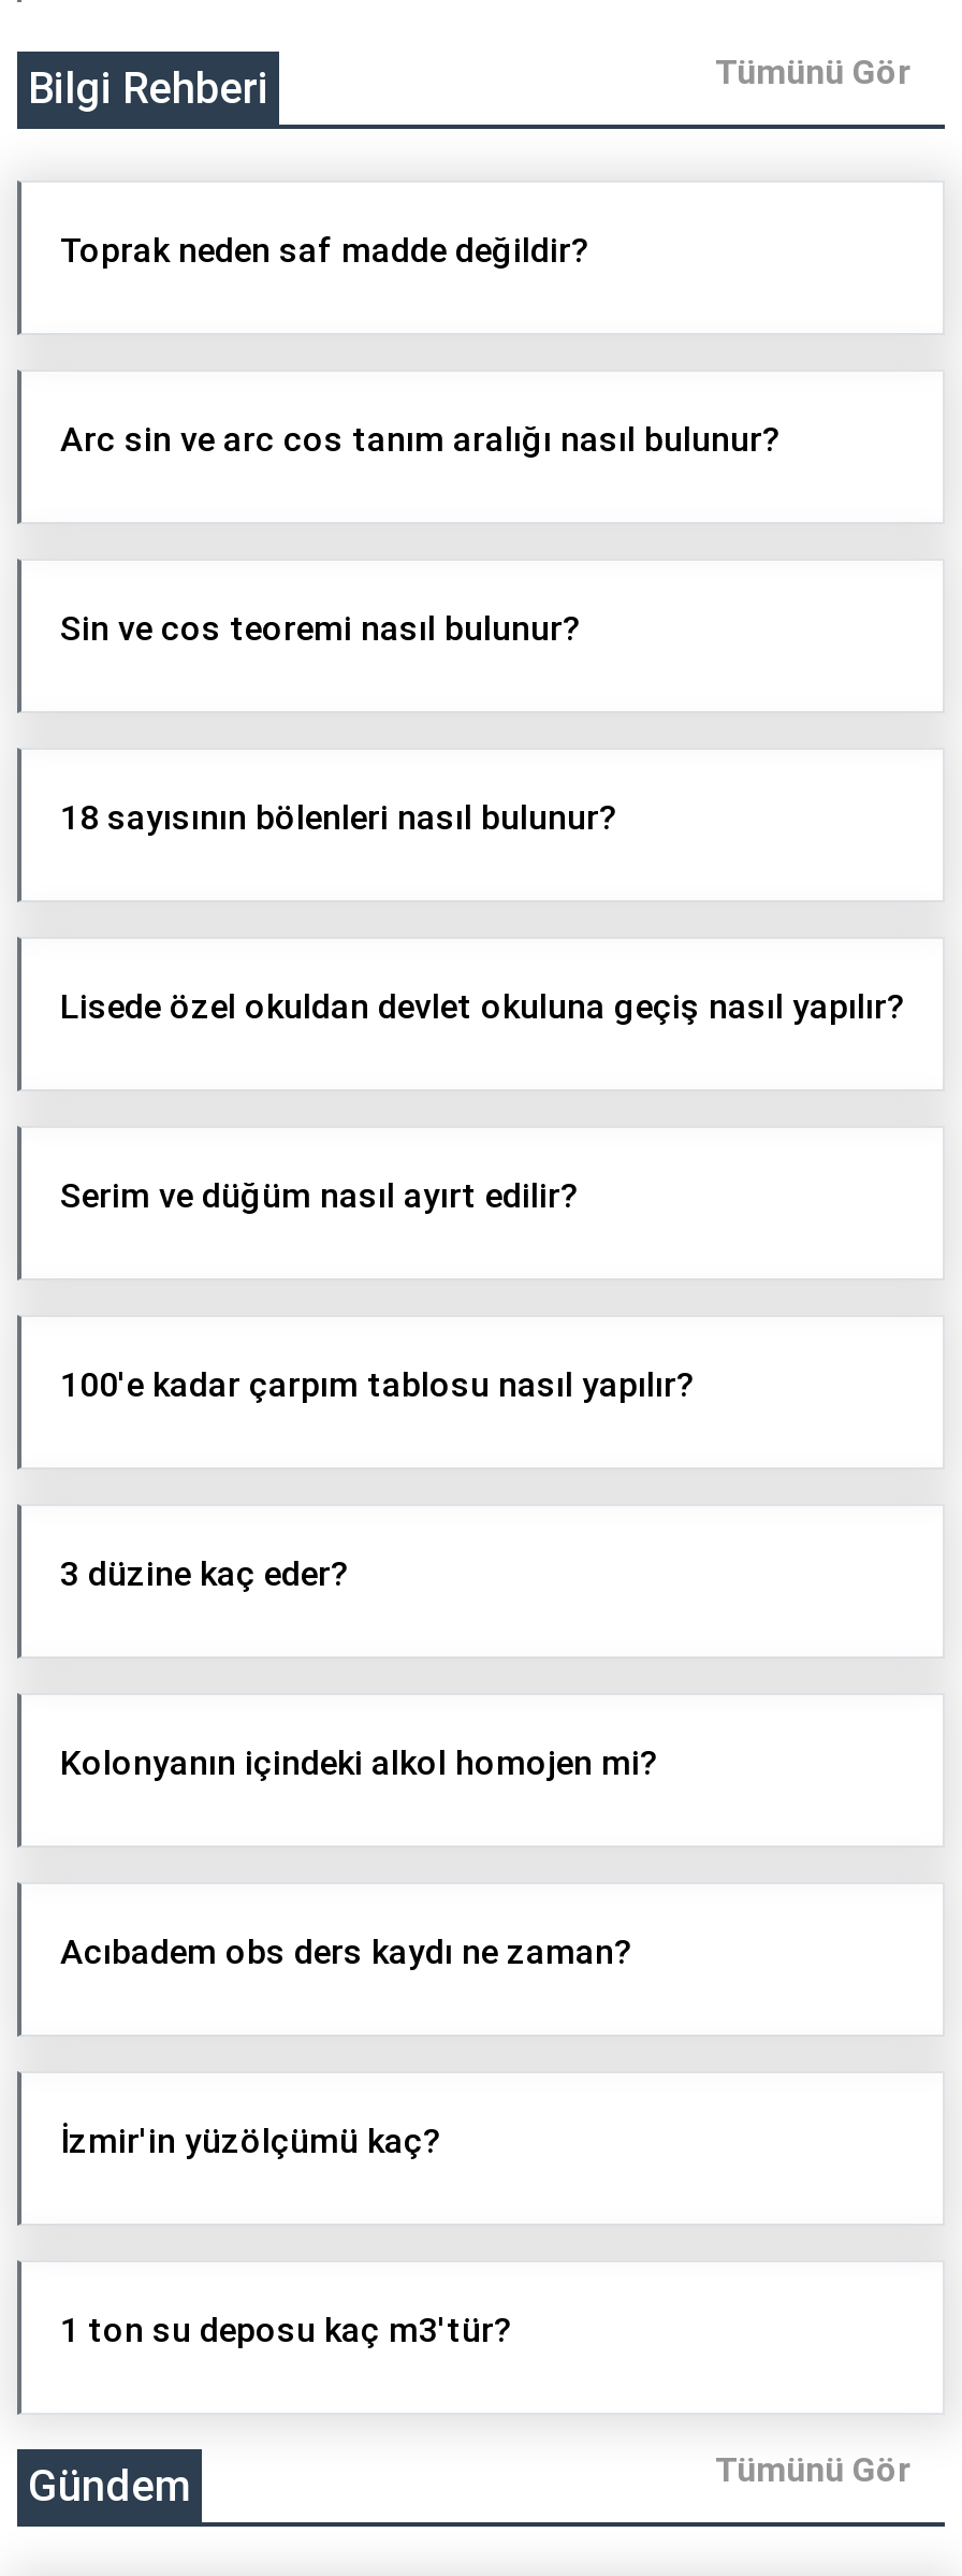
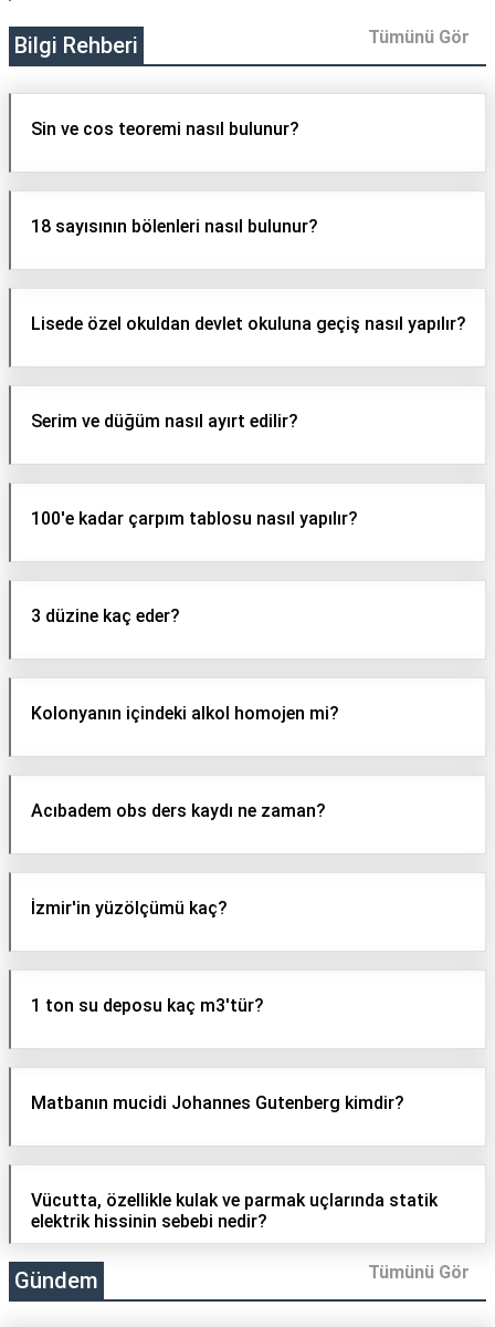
[60,231,591,272] Toprak neden saf madde değildir? -> none
[60,420,782,461] Arc sin ve arc cos tanım aralığı nasıl bulunur? -> none
moved [60,609,906,2351] -> [31,119,466,1017]: Sin ve cos teoremi nasıl bulunur? | 18 sayısının bölenleri nasıl bulunur? | Lisede özel okuldan devlet okuluna geçiş nasıl yapılır? | ... | İzmir'in yüzölçümü kaç? | 1 ton su deposu kaç m3'tür?
none -> [31,1093,404,1114] Matbanın mucidi Johannes Gutenberg kimdir?
none -> [31,1190,438,1232] Vücutta, özellikle kulak ve parmak uçlarında statik | elektrik hissinin sebebi nedir?

